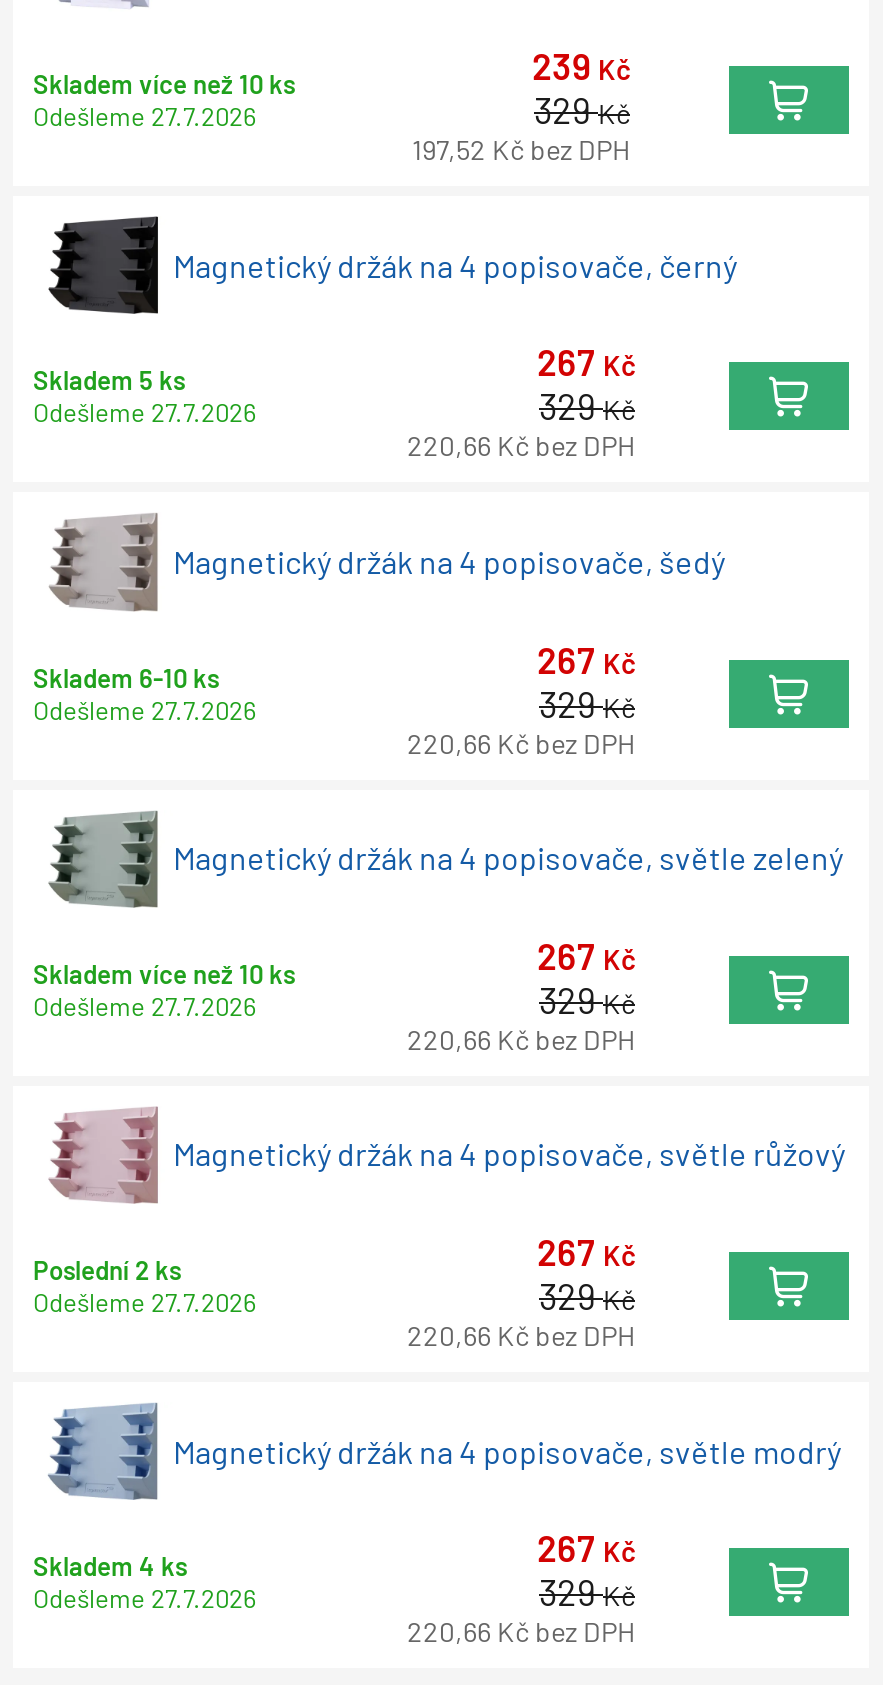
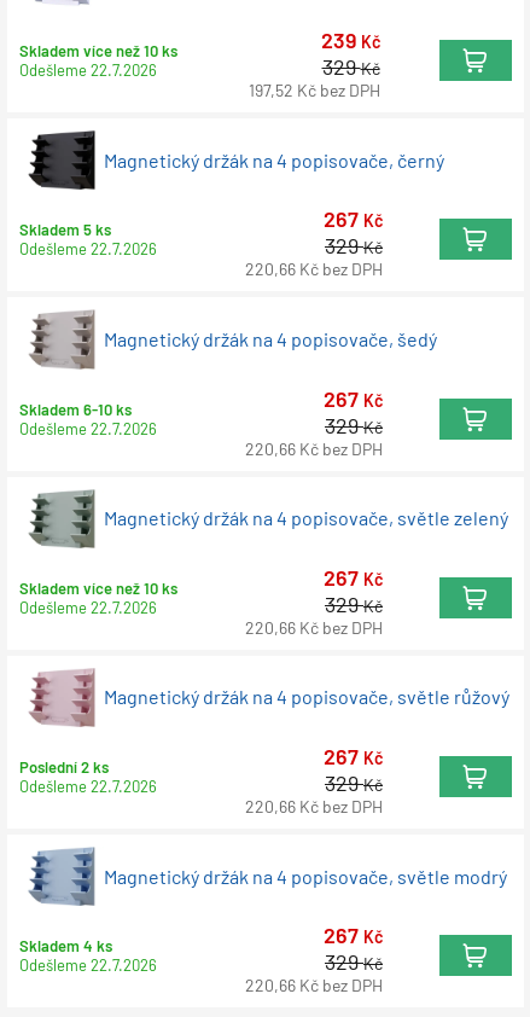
[33,100,257,132] Odešleme 27.7.2026 -> [19,61,157,80] Odešleme 22.7.2026
[33,397,257,429] Odešleme 27.7.2026 -> [19,240,157,259] Odešleme 22.7.2026
[33,693,257,725] Odešleme 27.7.2026 -> [19,419,157,438] Odešleme 22.7.2026
[33,990,257,1022] Odešleme 27.7.2026 -> [19,598,157,617] Odešleme 22.7.2026
[33,1286,257,1318] Odešleme 27.7.2026 -> [19,777,157,796] Odešleme 22.7.2026
[33,1582,257,1614] Odešleme 27.7.2026 -> [19,956,157,975] Odešleme 22.7.2026

